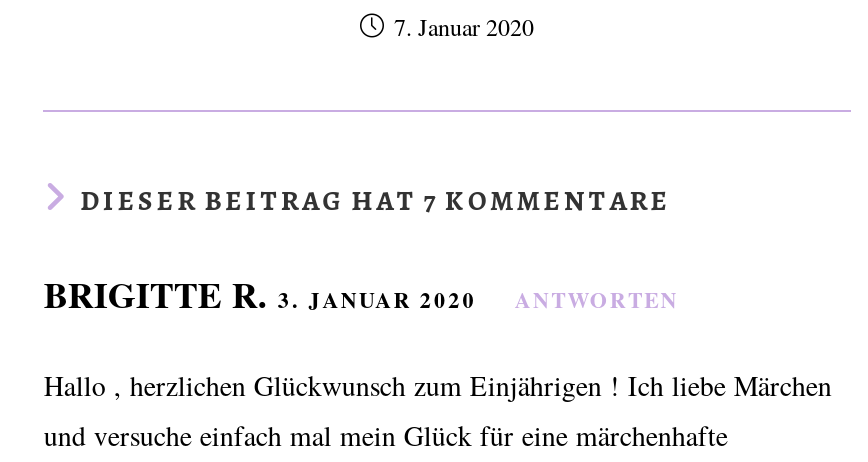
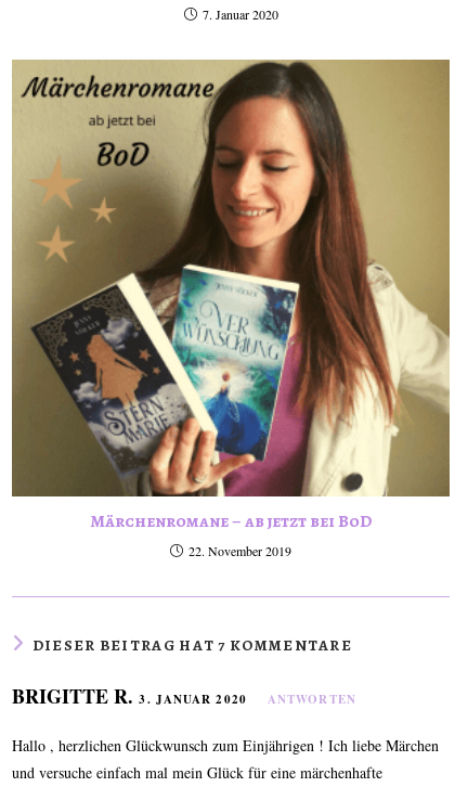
none -> [11,59,451,559] [image] | Märchenromane – ab jetzt bei BoD | 22. November 2019

